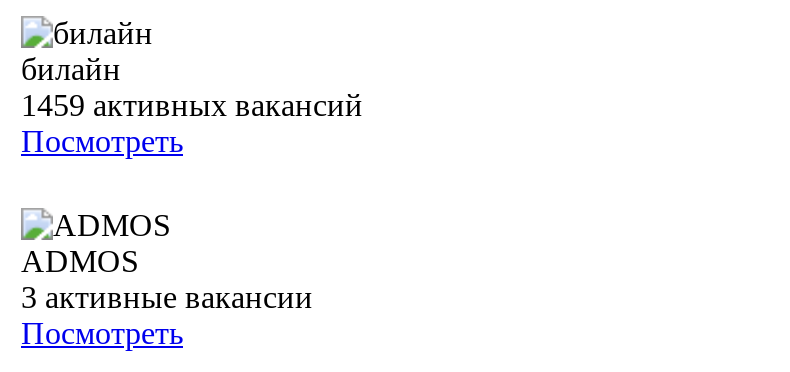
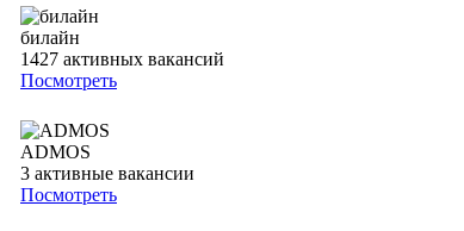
[21,89,363,123] 1459 активных вакансий -> [20,49,224,69] 1427 активных вакансий

